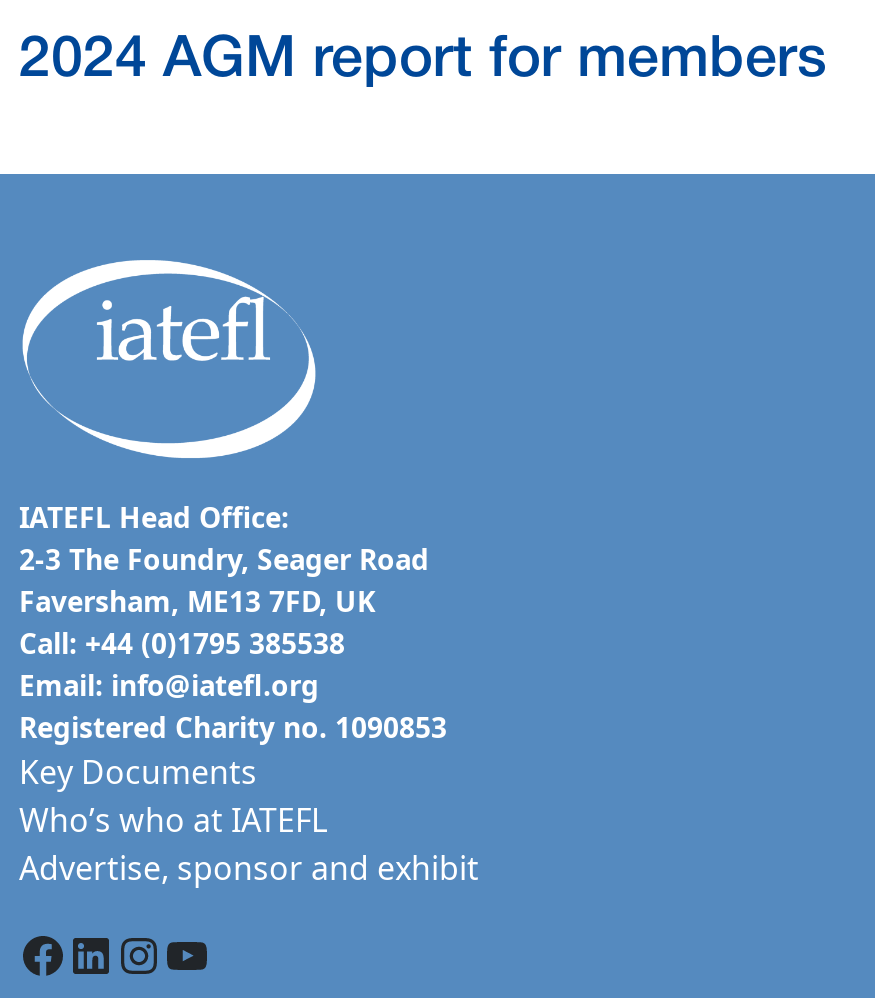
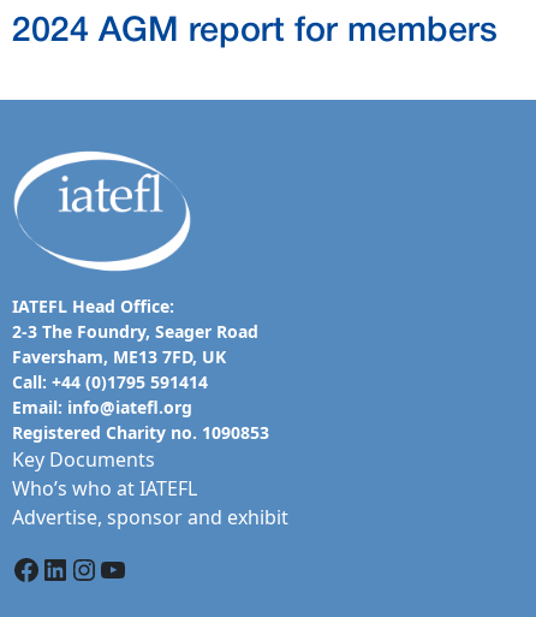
[19,623,345,661] Call: +44 (0)1795 385538 -> [12,370,208,393] Call: +44 (0)1795 591414

